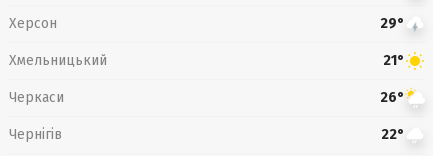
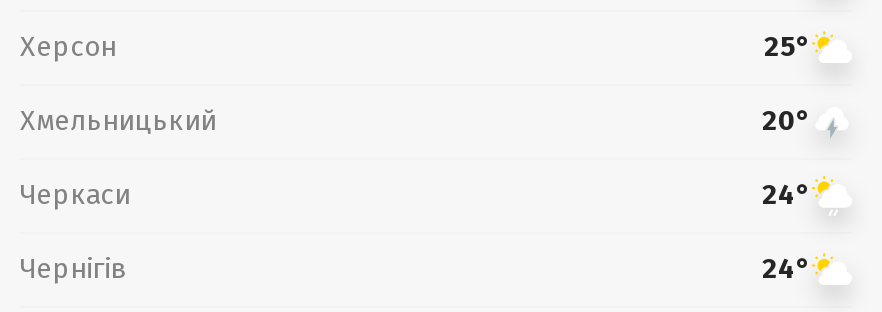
[380,15,405,32] 29° -> [764,30,812,64] 25°
[383,52,405,69] 21° -> [762,104,812,138] 20°
[380,89,405,106] 26° -> [762,178,812,212] 24°
[381,126,405,143] 22° -> [762,252,812,286] 24°

